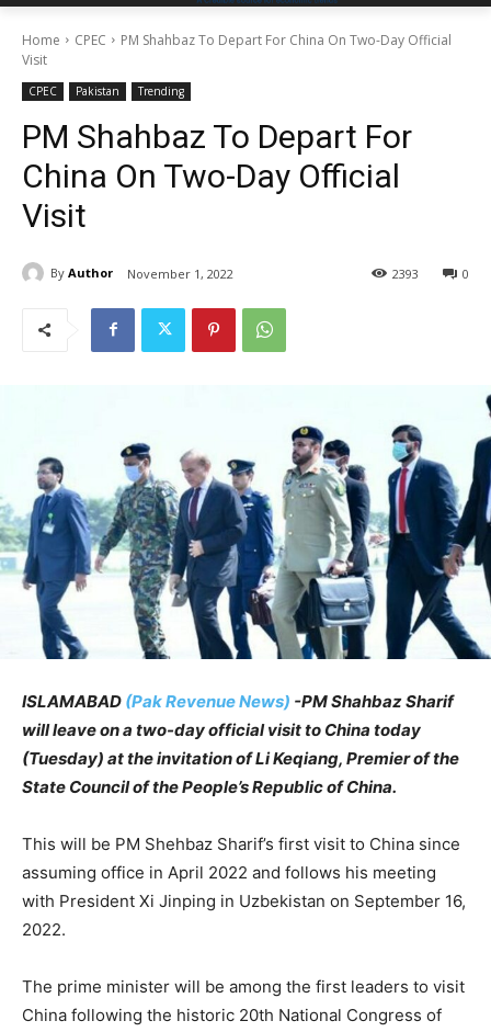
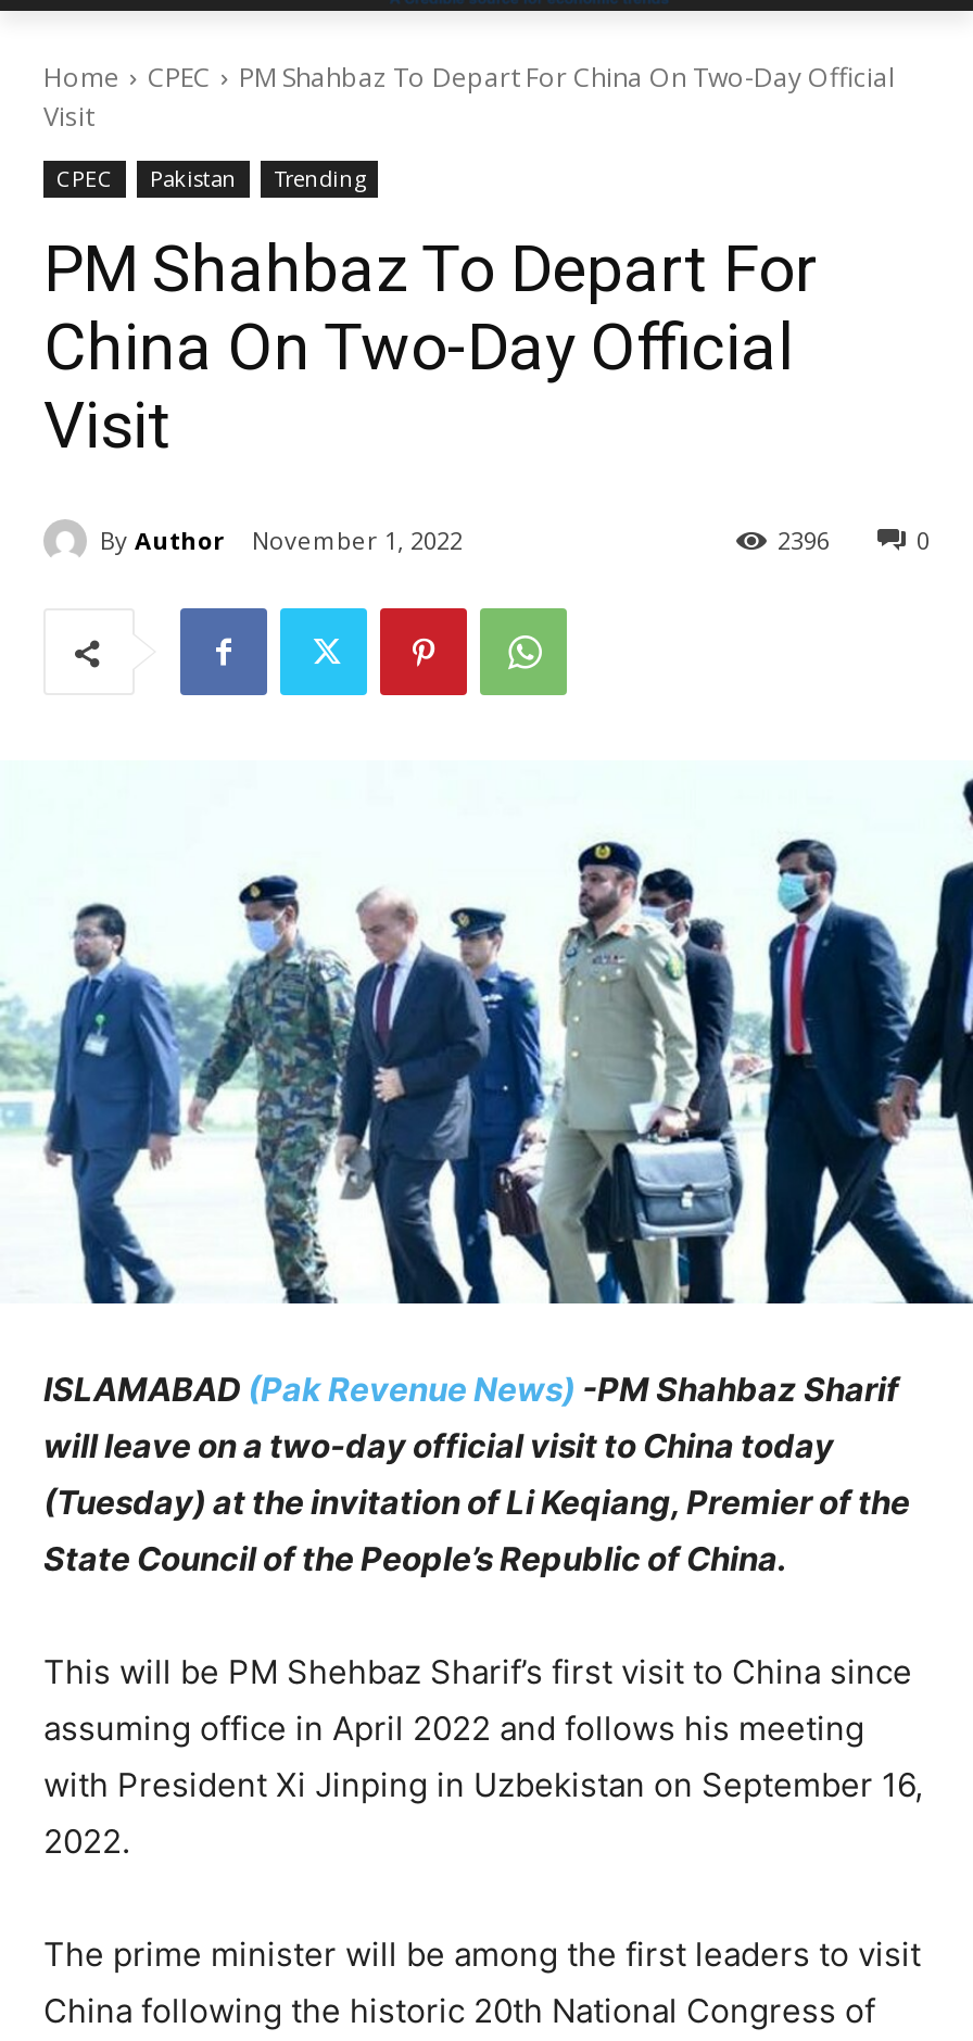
[392,265,419,281] 2393 -> [778,525,830,557] 2396

